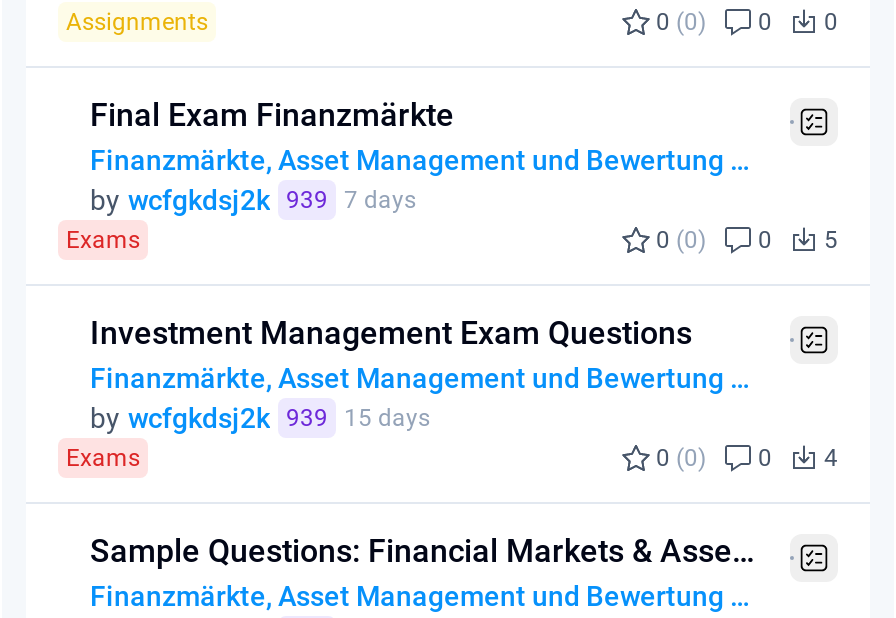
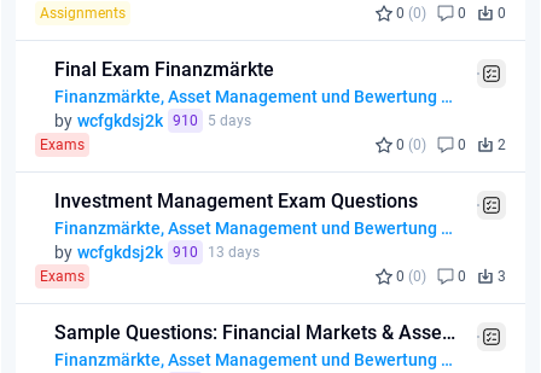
[90,184,416,216] by wcfgkdsj2k 939 7 days -> [54,111,251,130] by wcfgkdsj2k 910 5 days
[656,226,838,254] 0 (0) 0 5 -> [396,136,506,153] 0 (0) 0 2
[90,402,430,434] by wcfgkdsj2k 939 15 days -> [54,243,260,262] by wcfgkdsj2k 910 13 days
[656,444,838,472] 0 (0) 0 4 -> [396,268,506,285] 0 (0) 0 3

